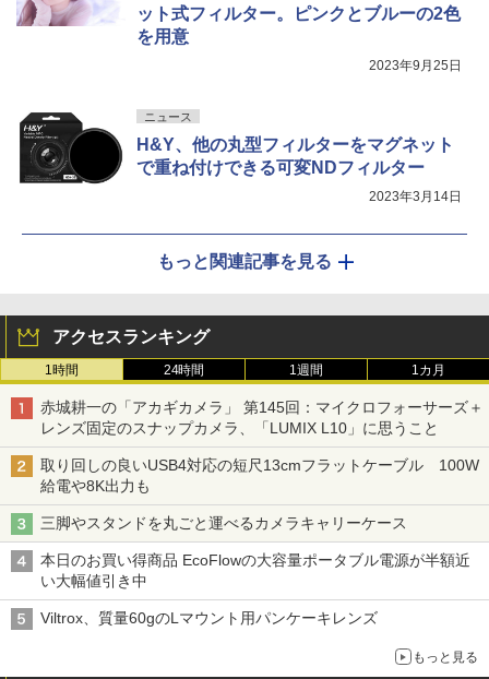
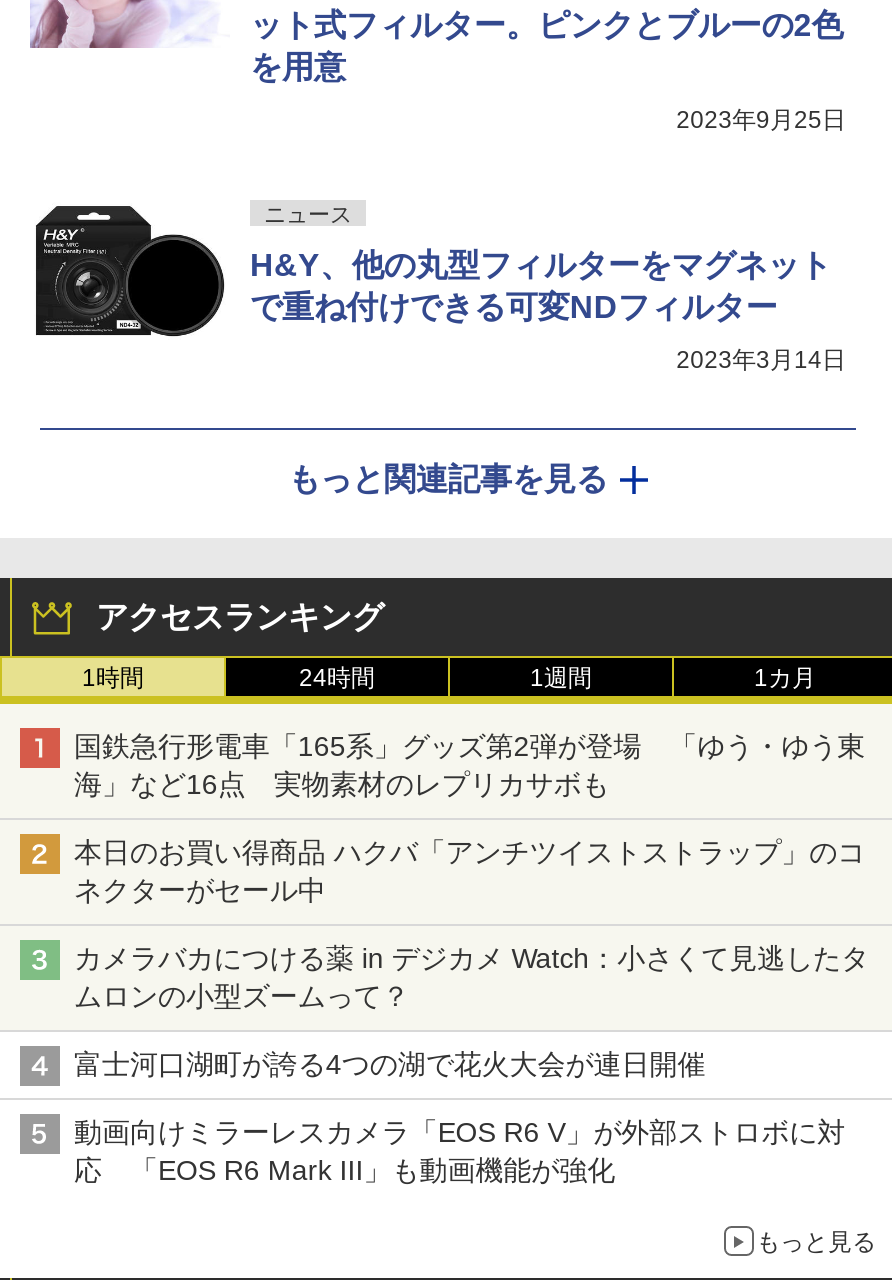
[40,398,483,436] 赤城耕一の「アカギカメラ」 第145回：マイクロフォーサーズ＋ | レンズ固定のスナップカメラ、「LUMIX L10」に思うこと -> [74,729,865,799] 国鉄急行形電車「165系」グッズ第2弾が登場 「ゆう・ゆう東 | 海」など16点 実物素材のレプリカサボも
[40,456,479,494] 取り回しの良いUSB4対応の短尺13cmフラットケーブル 100W | 給電や8K出力も -> [74,835,865,905] 本日のお買い得商品 ハクバ「アンチツイストストラップ」のコ | ネクターがセール中
[40,514,422,531] 三脚やスタンドを丸ごと運べるカメラキャリーケース -> [74,941,869,1011] カメラバカにつける薬 in デジカメ Watch：小さくて見逃したタ | ムロンの小型ズームって？
[40,551,470,589] 本日のお買い得商品 EcoFlowの大容量ポータブル電源が半額近 | い大幅値引き中 -> [74,1047,705,1079] 富士河口湖町が誇る4つの湖で花火大会が連日開催
[40,609,393,626] Viltrox、質量60gのLマウント用パンケーキレンズ -> [74,1115,845,1185] 動画向けミラーレスカメラ「EOS R6 V」が外部ストロボに対 | 応 「EOS R6 Mark III」も動画機能が強化

